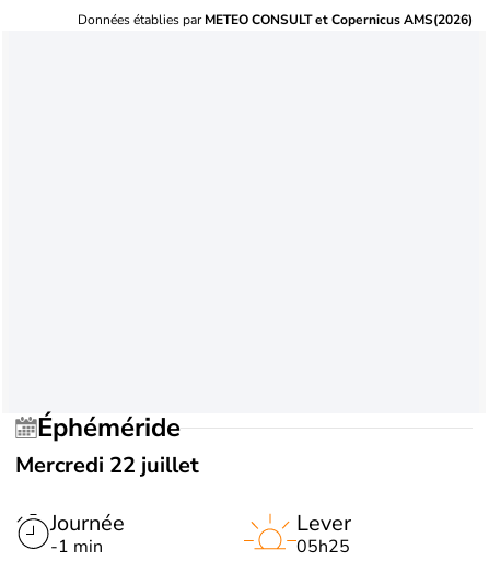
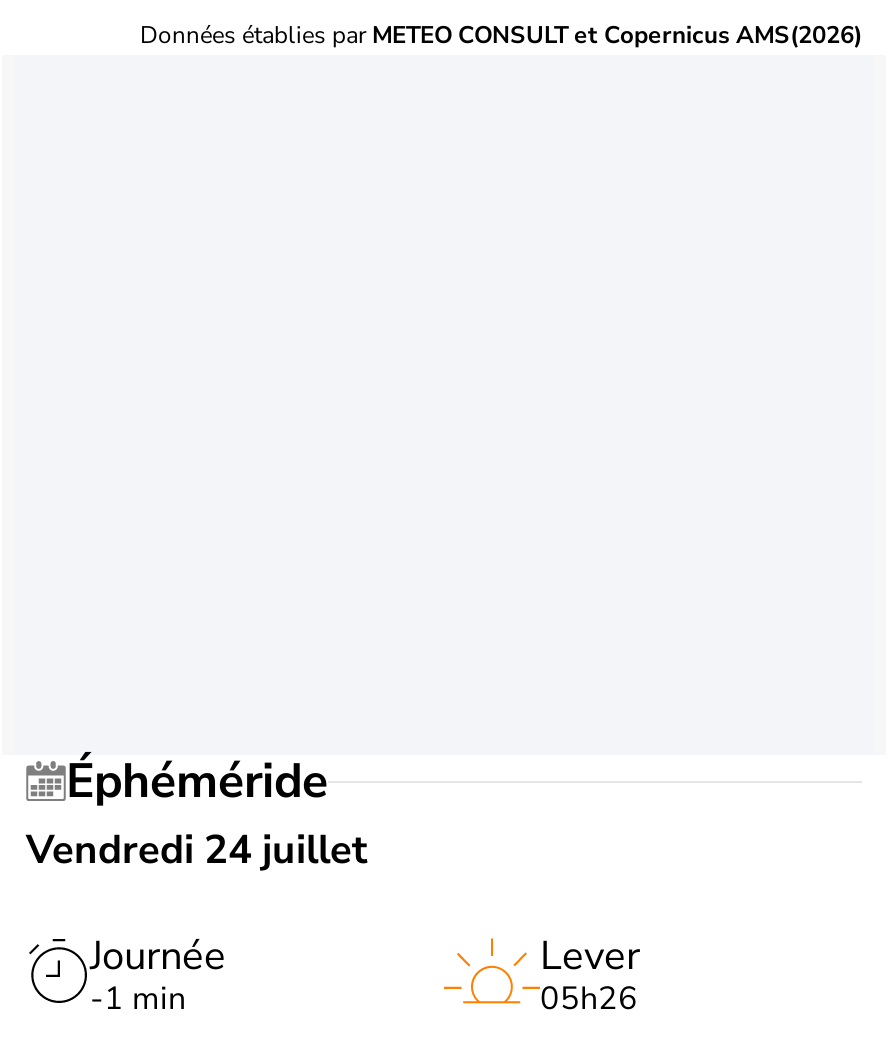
[15,451,199,480] Mercredi 22 juillet -> [26,823,368,877] Vendredi 24 juillet
[296,535,350,559] 05h25 -> [540,977,638,1021] 05h26

